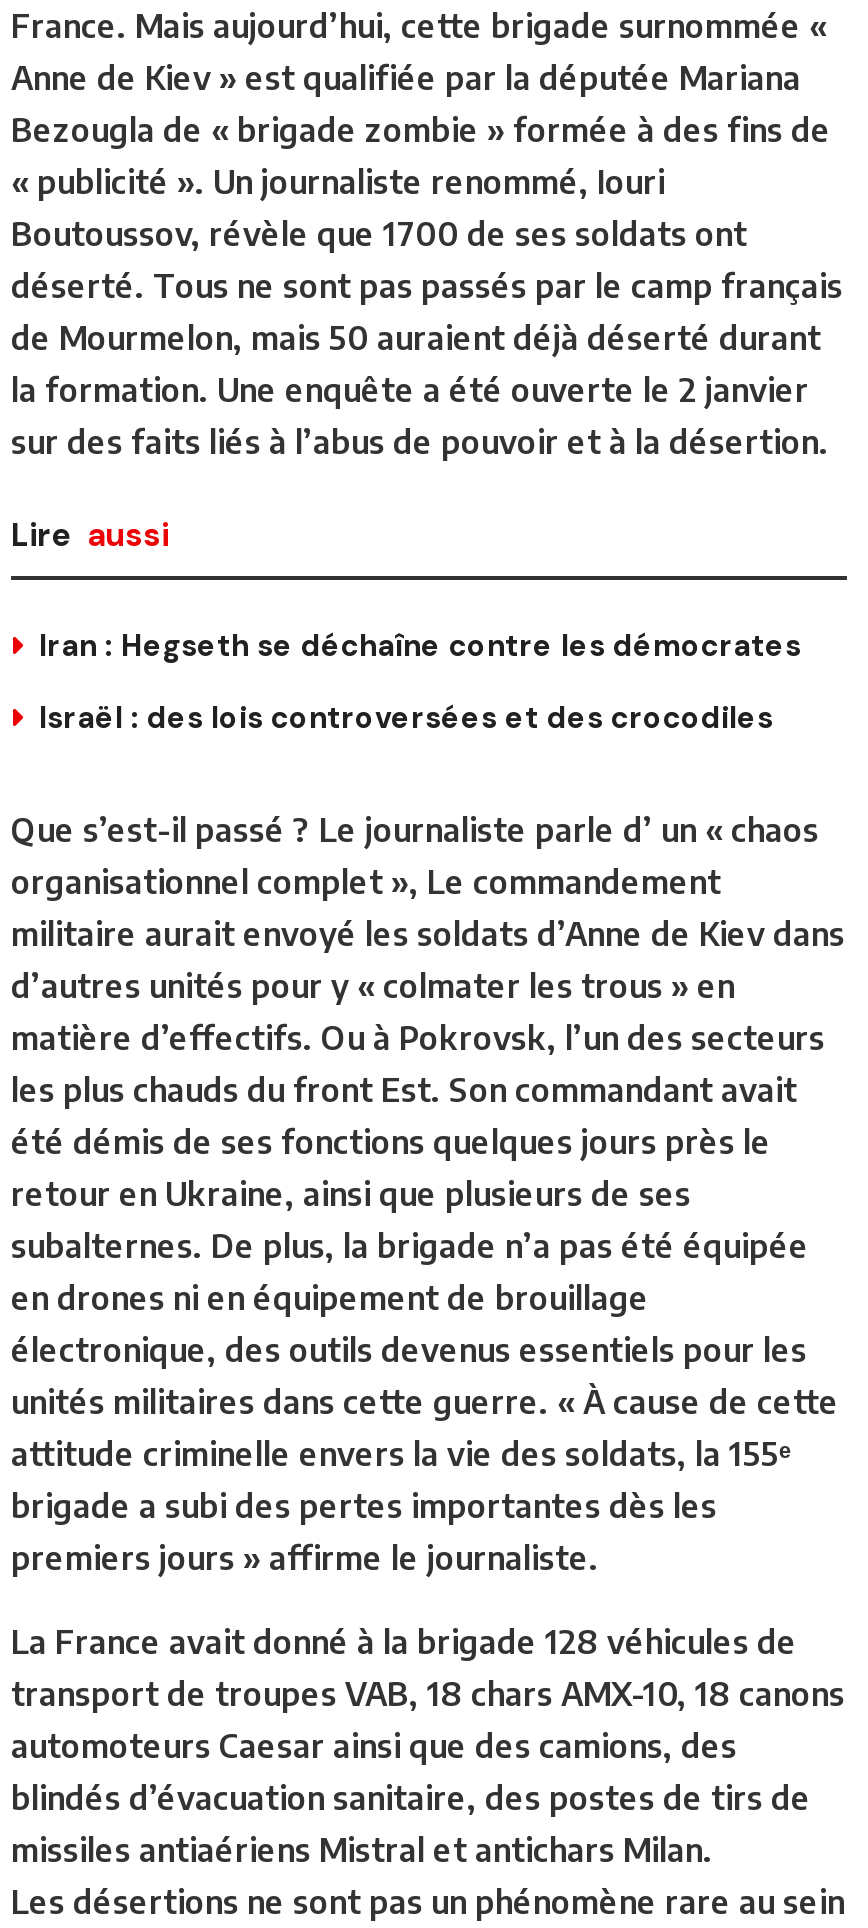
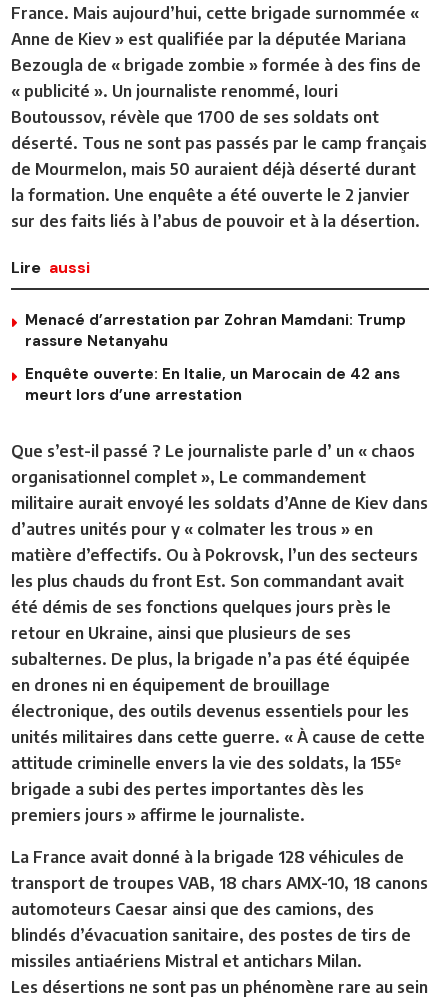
[39,626,801,666] Iran : Hegseth se déchaîne contre les démocrates -> [25,310,406,351] Menacé d’arrestation par Zohran Mamdani: Trump | rassure Netanyahu
[39,698,773,738] Israël : des lois controversées et des crocodiles -> [25,364,400,405] Enquête ouverte: En Italie, un Marocain de 42 ans | meurt lors d’une arrestation

